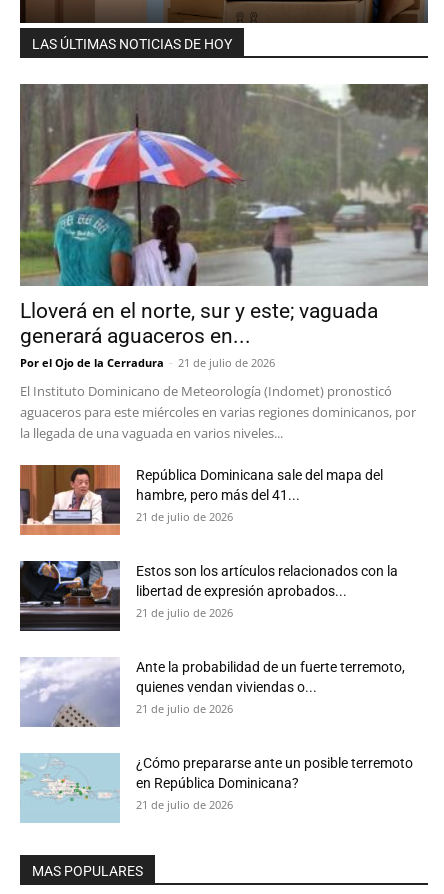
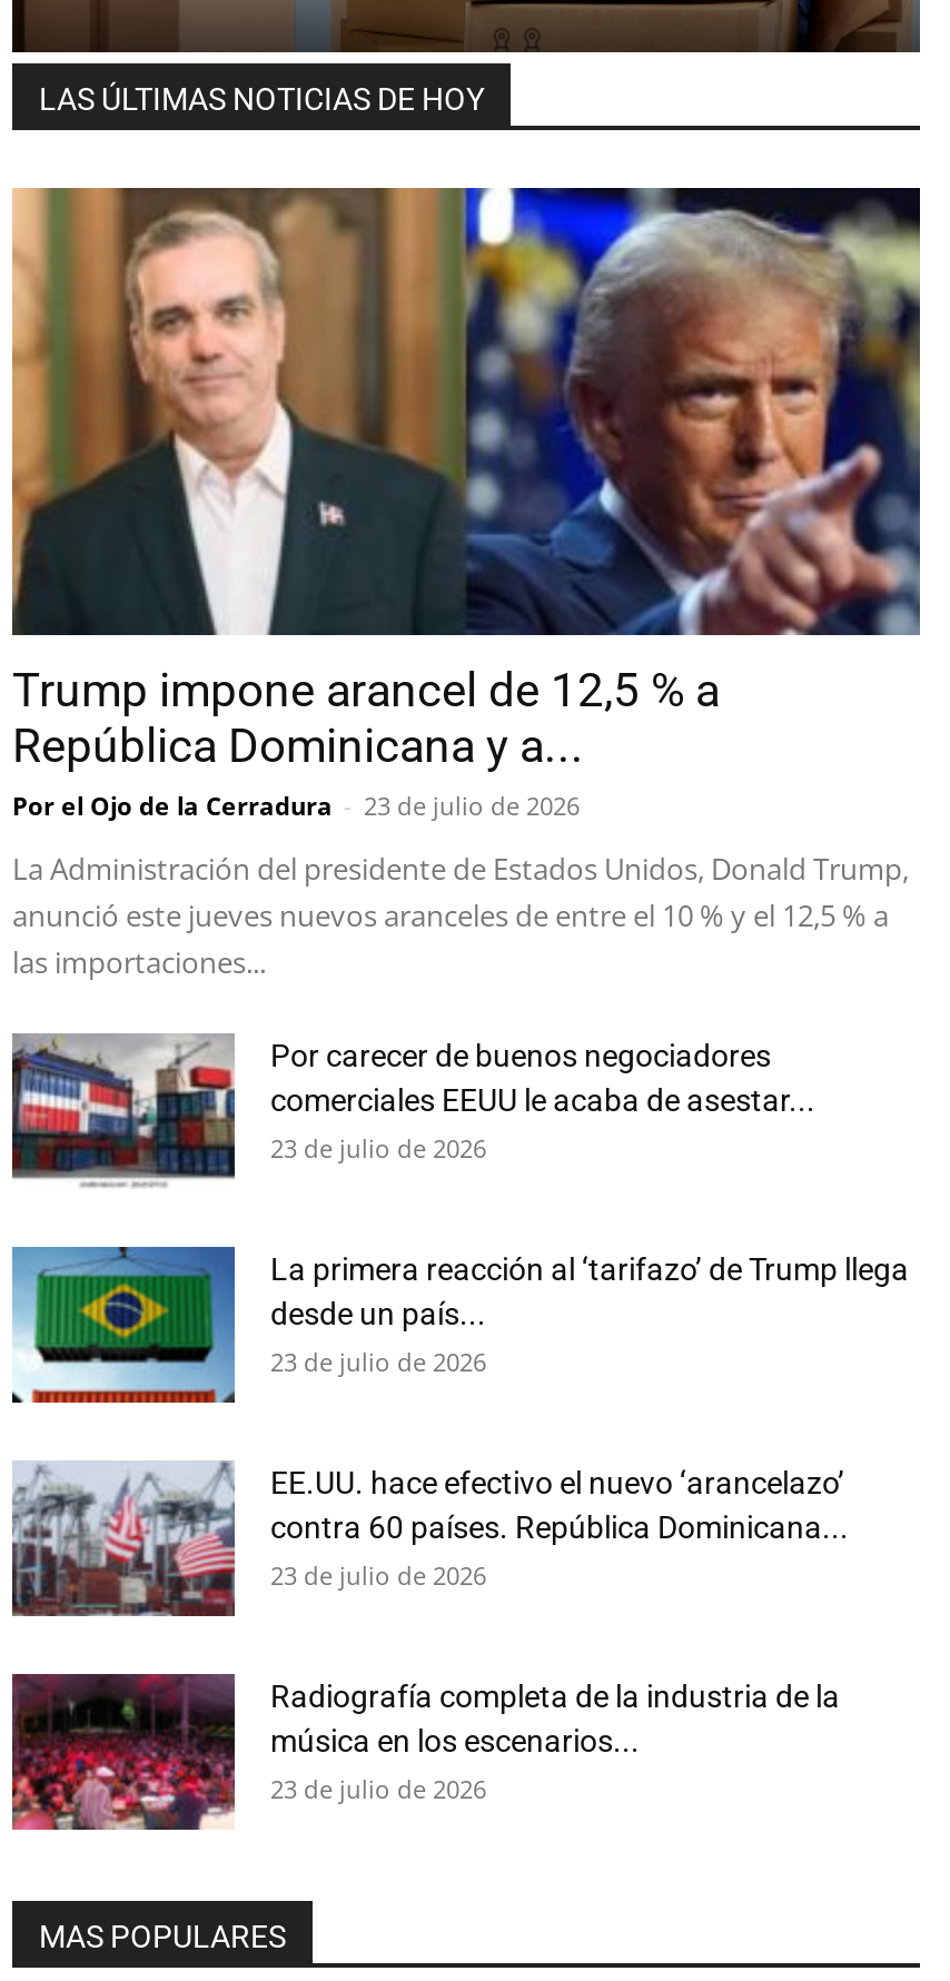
[19,83,429,370] [image] | Lloverá en el norte, sur y este; vaguada | generará aguaceros en... | Por el Ojo de la Cerradura - 21 de julio de 2026 -> [10,185,922,822] [image] | Trump impone arancel de 12,5 % a | República Dominicana y a... | Por el Ojo de la Cerradura - 23 de julio de 2026
[20,382,416,442] El Instituto Dominicano de Meteorología (Indomet) pronosticó | aguaceros para este miércoles en varias regiones dominicanos, por | la llegada de una vaguada en varios niveles... -> [12,849,909,982] La Administración del presidente de Estados Unidos, Donald Trump, | anunció este jueves nuevos aranceles de entre el 10 % y el 12,5 % a | las importaciones...
[19,464,383,536] [image] | República Dominicana sale del mapa del | hambre, pero más del 41... | 21 de julio de 2026 -> [10,1032,815,1190] [image] | Por carecer de buenos negociadores | comerciales EEUU le acaba de asestar... | 23 de julio de 2026
[19,560,398,632] [image] | Estos son los artículos relacionados con la | libertad de expresión aprobados... | 21 de julio de 2026 -> [10,1246,909,1406] [image] | La primera reacción al ‘tarifazo’ de Trump llega | desde un país... | 23 de julio de 2026
[20,657,405,727] [image] | Ante la probabilidad de un fuerte terremoto, | quienes vendan viviendas o... | 21 de julio de 2026 -> [10,1459,849,1617] [image] | EE.UU. hace efectivo el nuevo ‘arancelazo’ | contra 60 países. República Dominicana... | 23 de julio de 2026
[20,753,413,823] [image] | ¿Cómo prepararse ante un posible terremoto | en República Dominicana? | 21 de julio de 2026 -> [10,1673,840,1831] [image] | Radiografía completa de la industria de la | música en los escenarios... | 23 de julio de 2026

